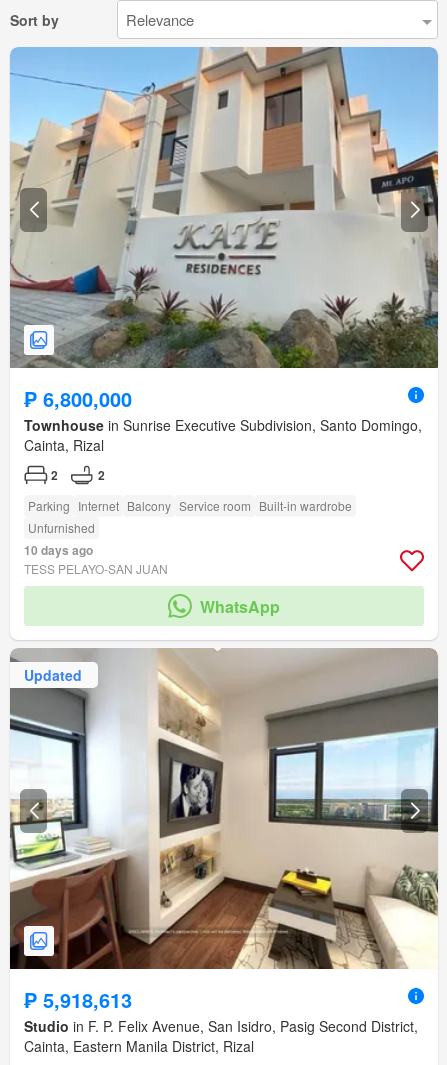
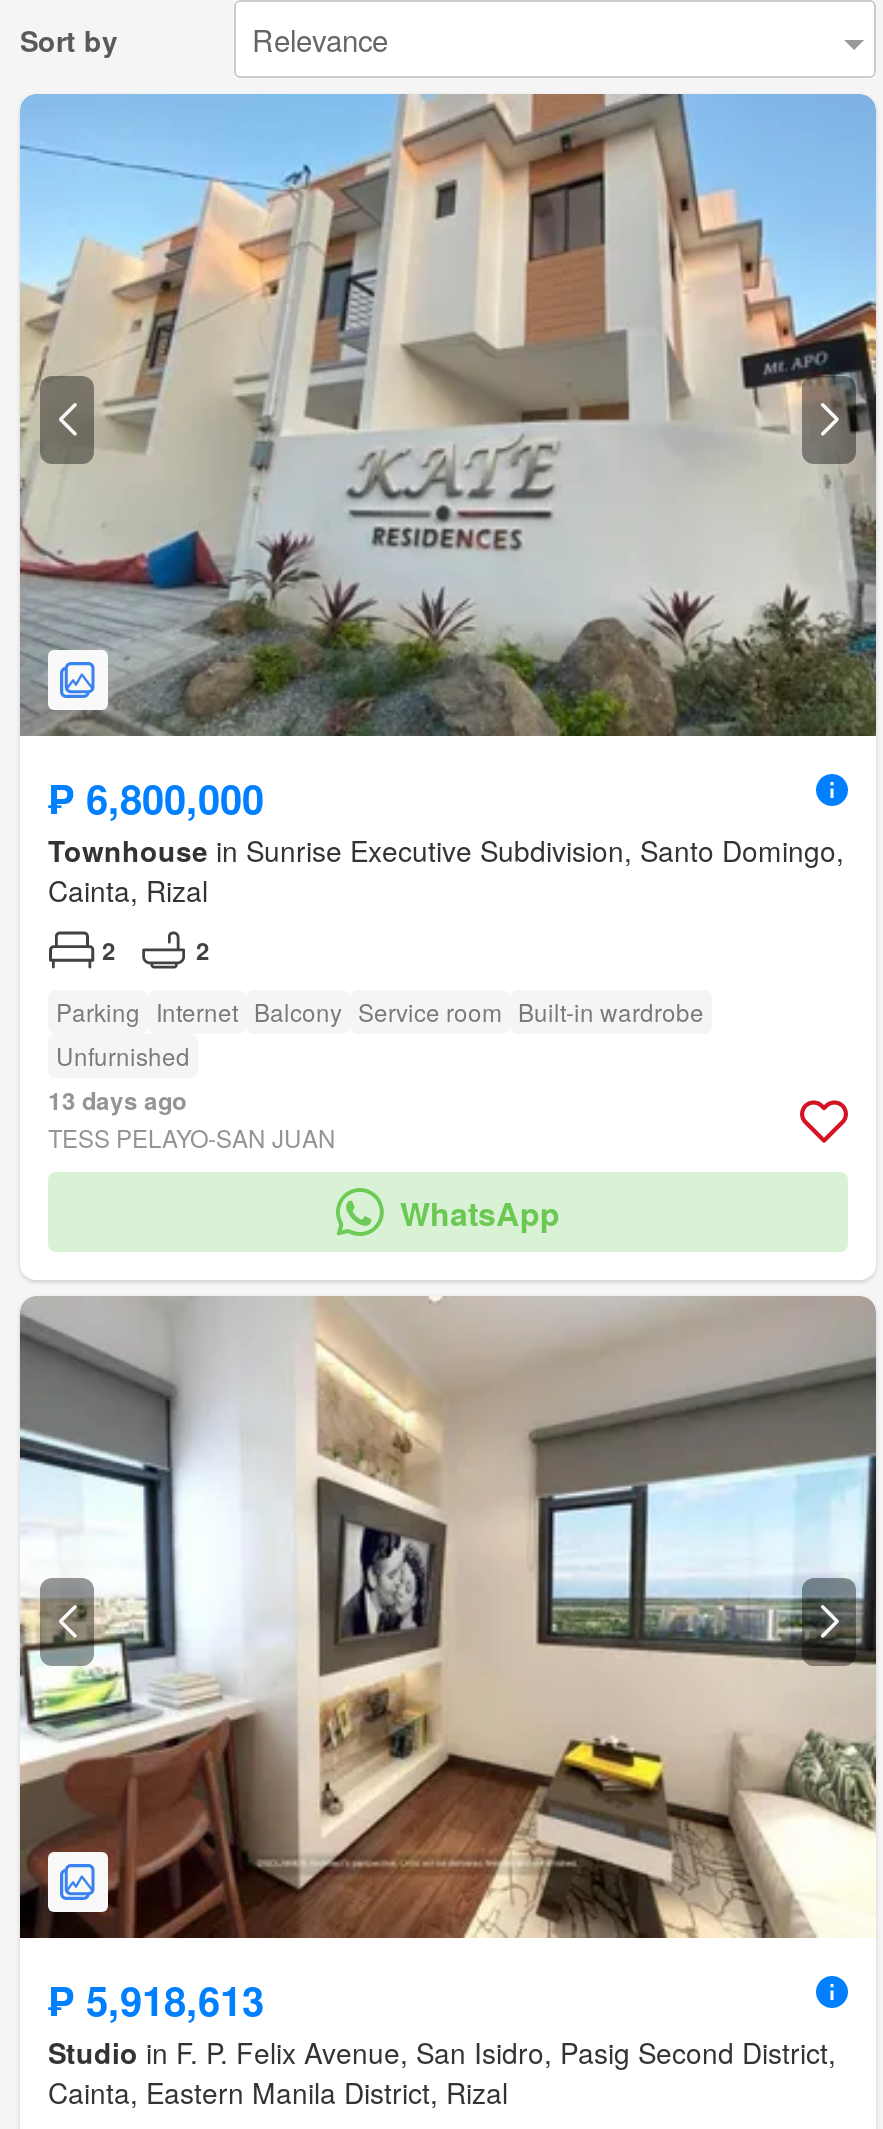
[24,541,93,559] 10 days ago -> [48,1083,186,1119] 13 days ago
[24,665,82,685] Updated -> none

